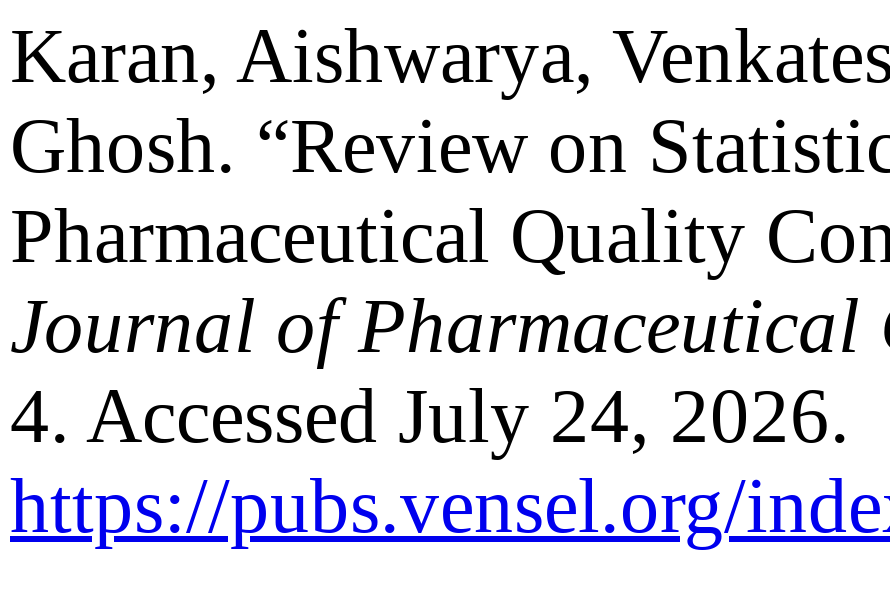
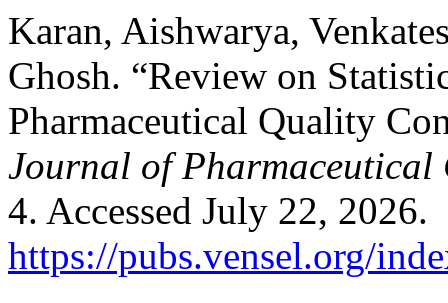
[10,372,850,458] 4. Accessed July 24, 2026. -> [8,189,428,232] 4. Accessed July 22, 2026.

